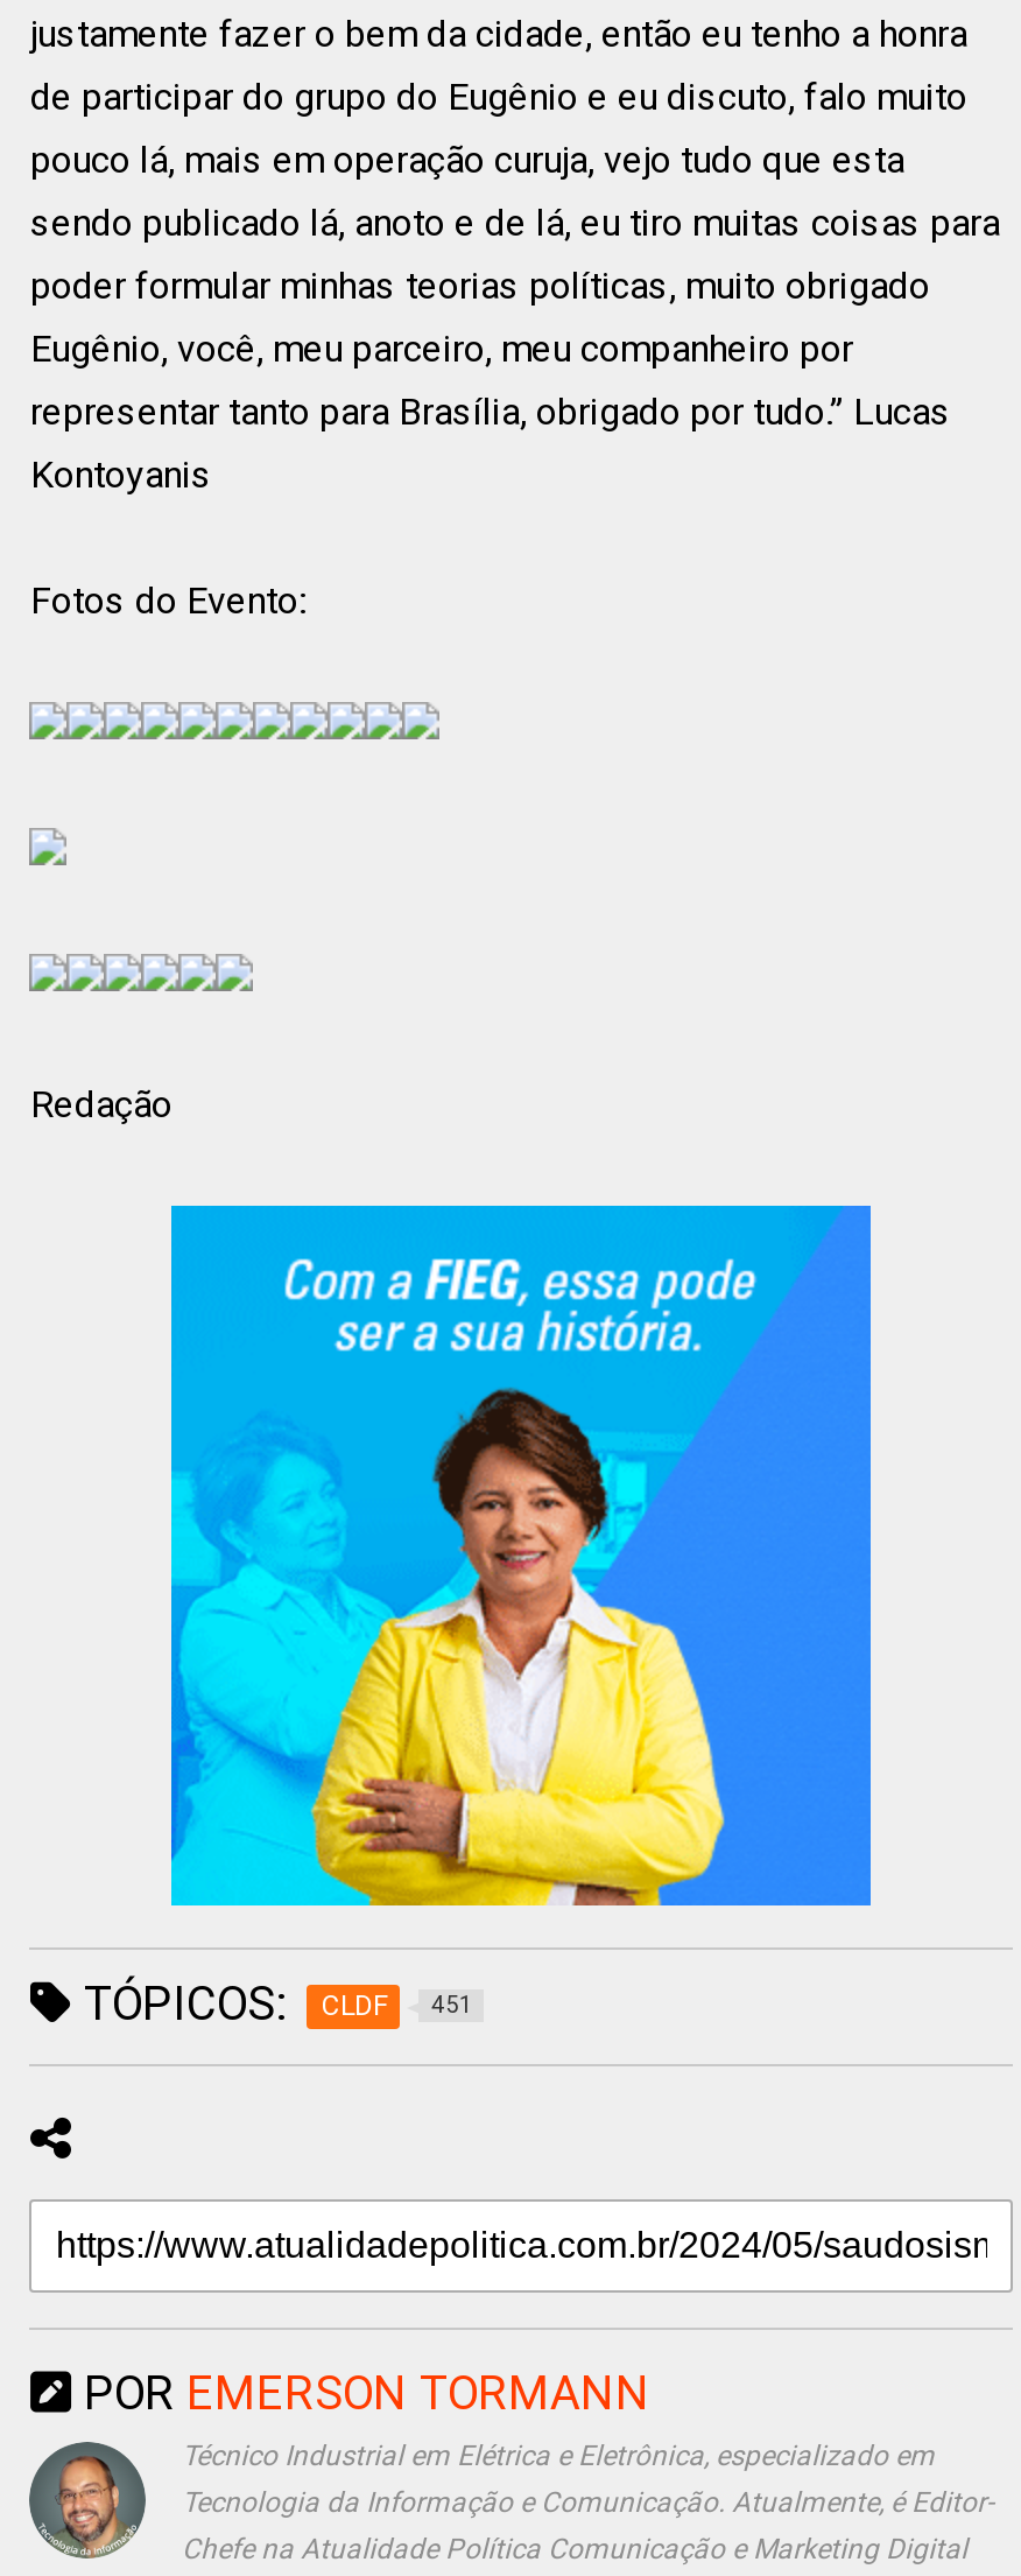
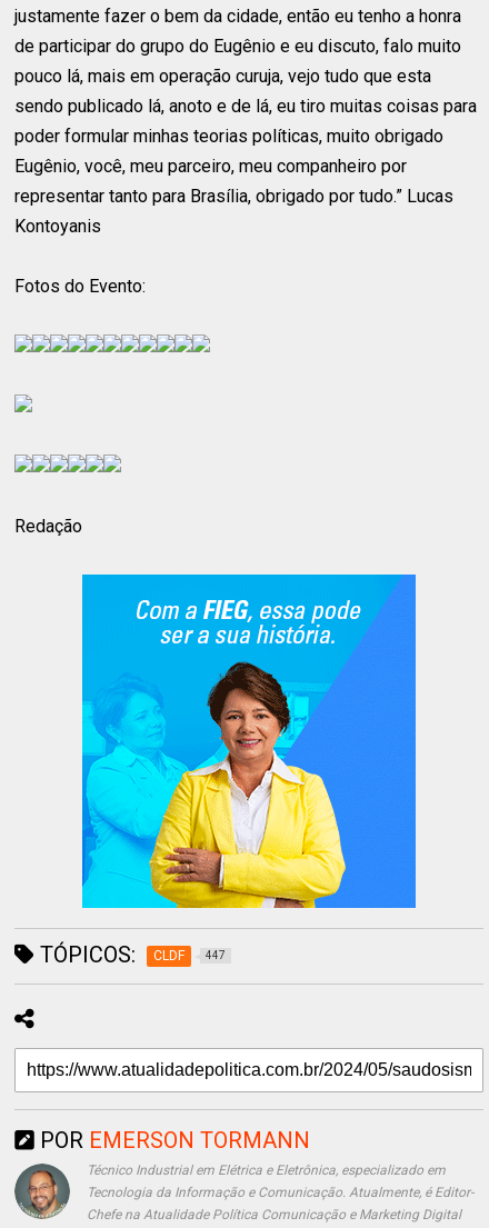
[72,1975,473,2031] TÓPICOS: CLDF 451 -> [35,941,226,968] TÓPICOS: CLDF 447

